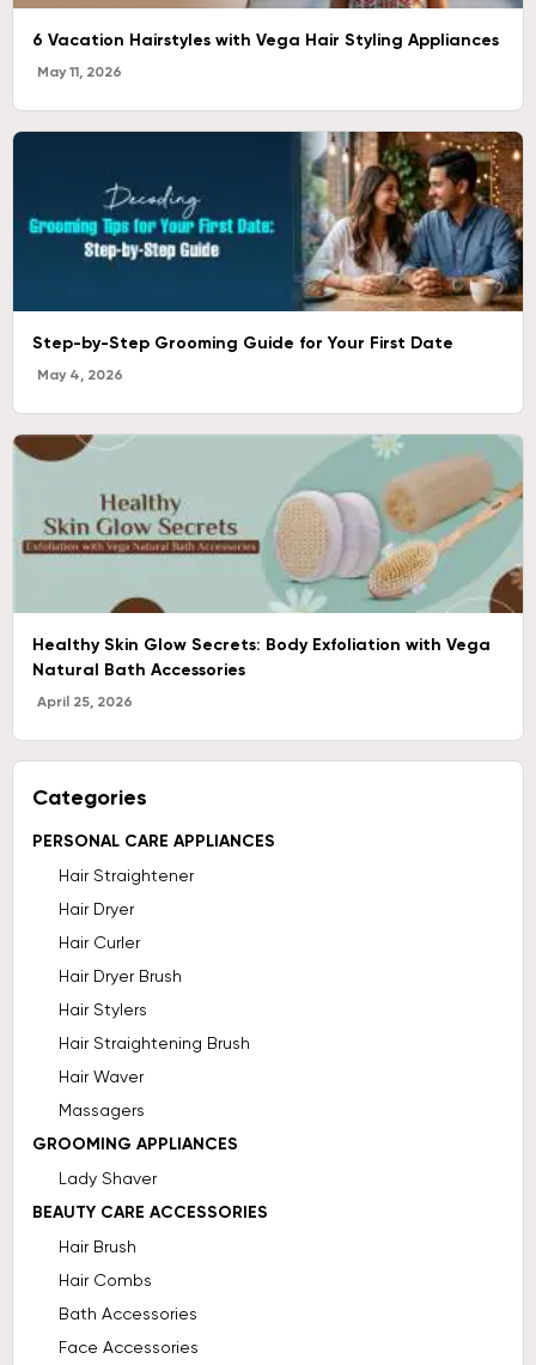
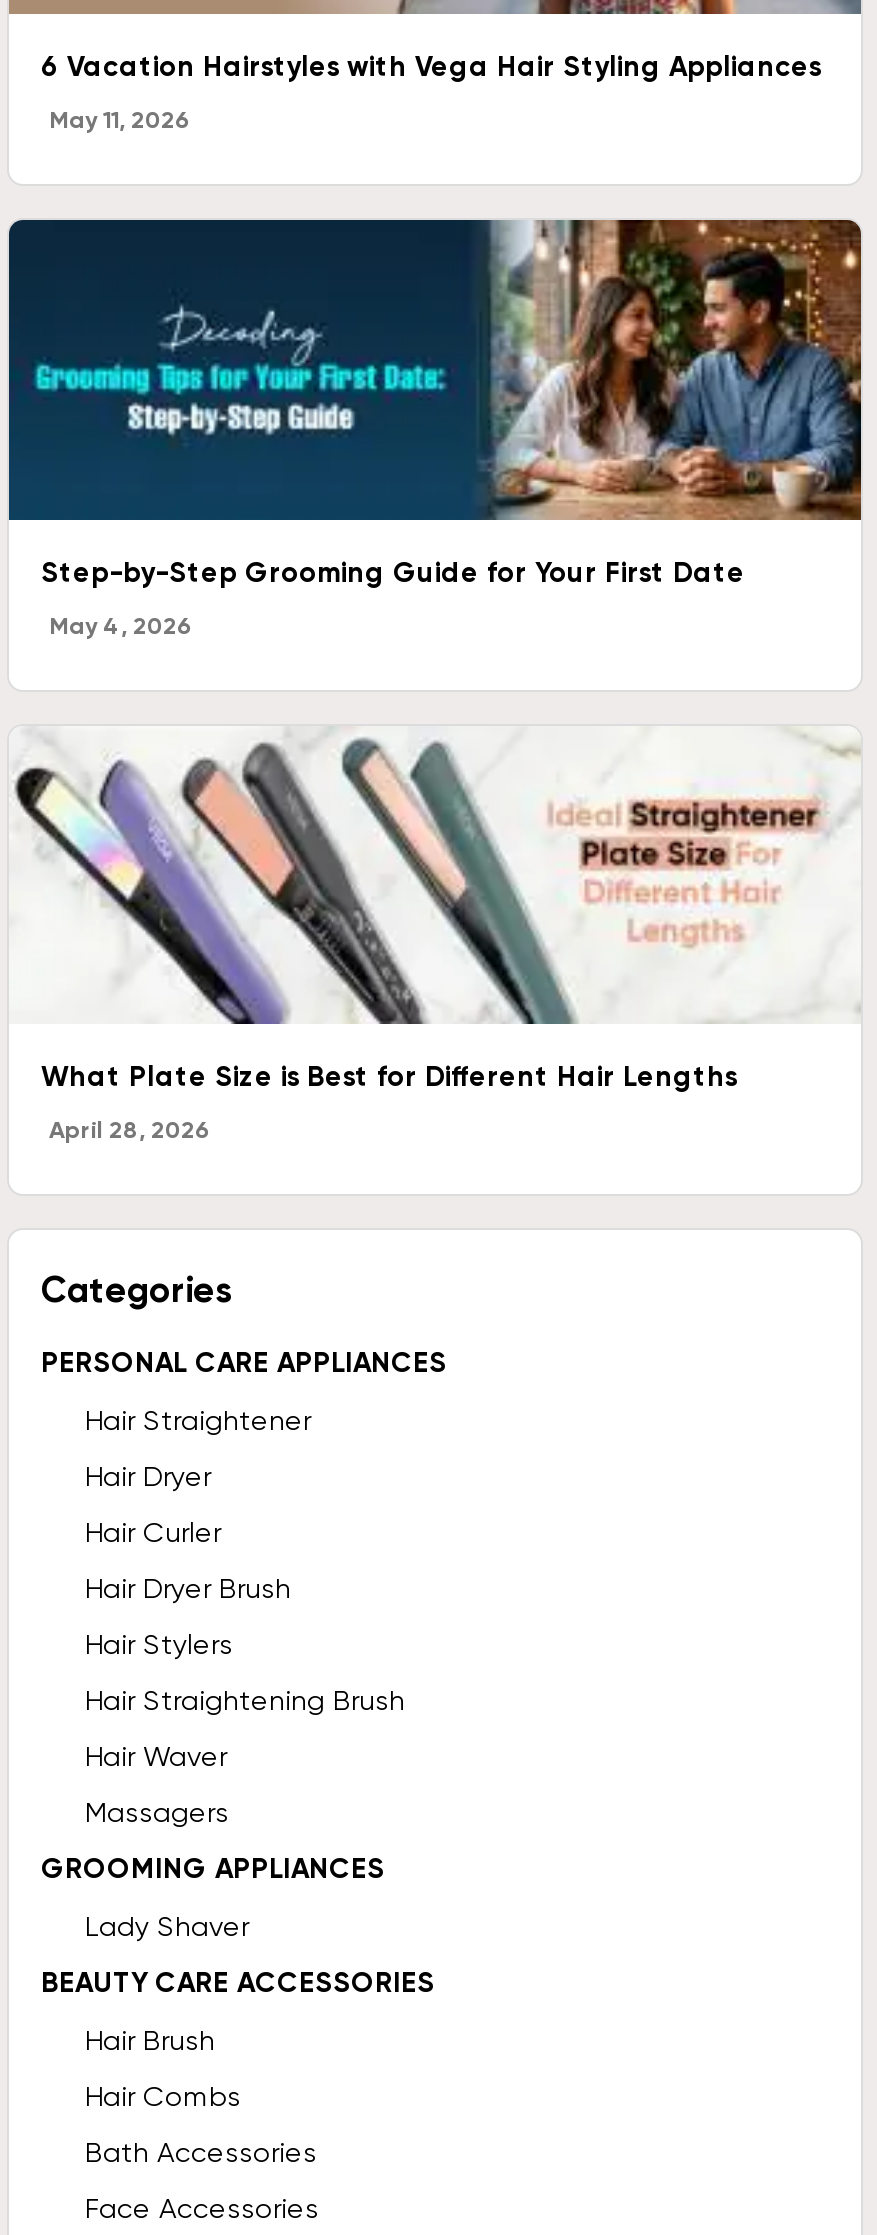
[12,433,524,680] [image] | Healthy Skin Glow Secrets: Body Exfoliation with Vega | Natural Bath Accessories -> [11,726,861,1094] [image] | What Plate Size is Best for Different Hair Lengths
[37,694,133,710] April 25, 2026 -> [49,1116,211,1144] April 28, 2026

